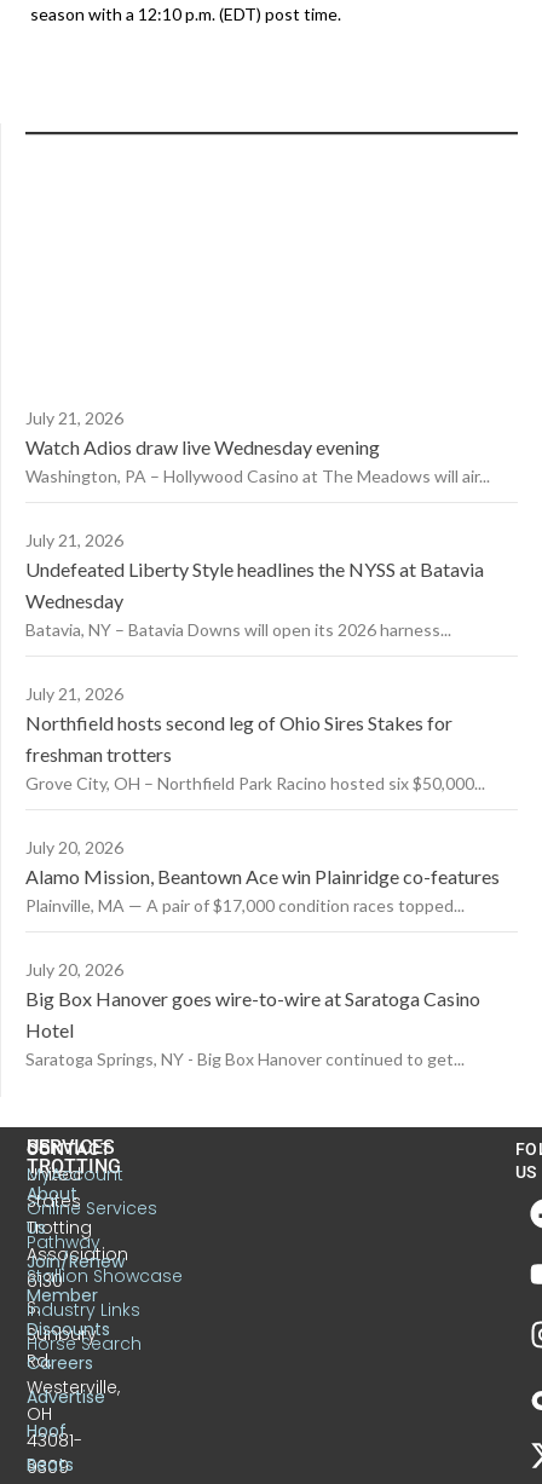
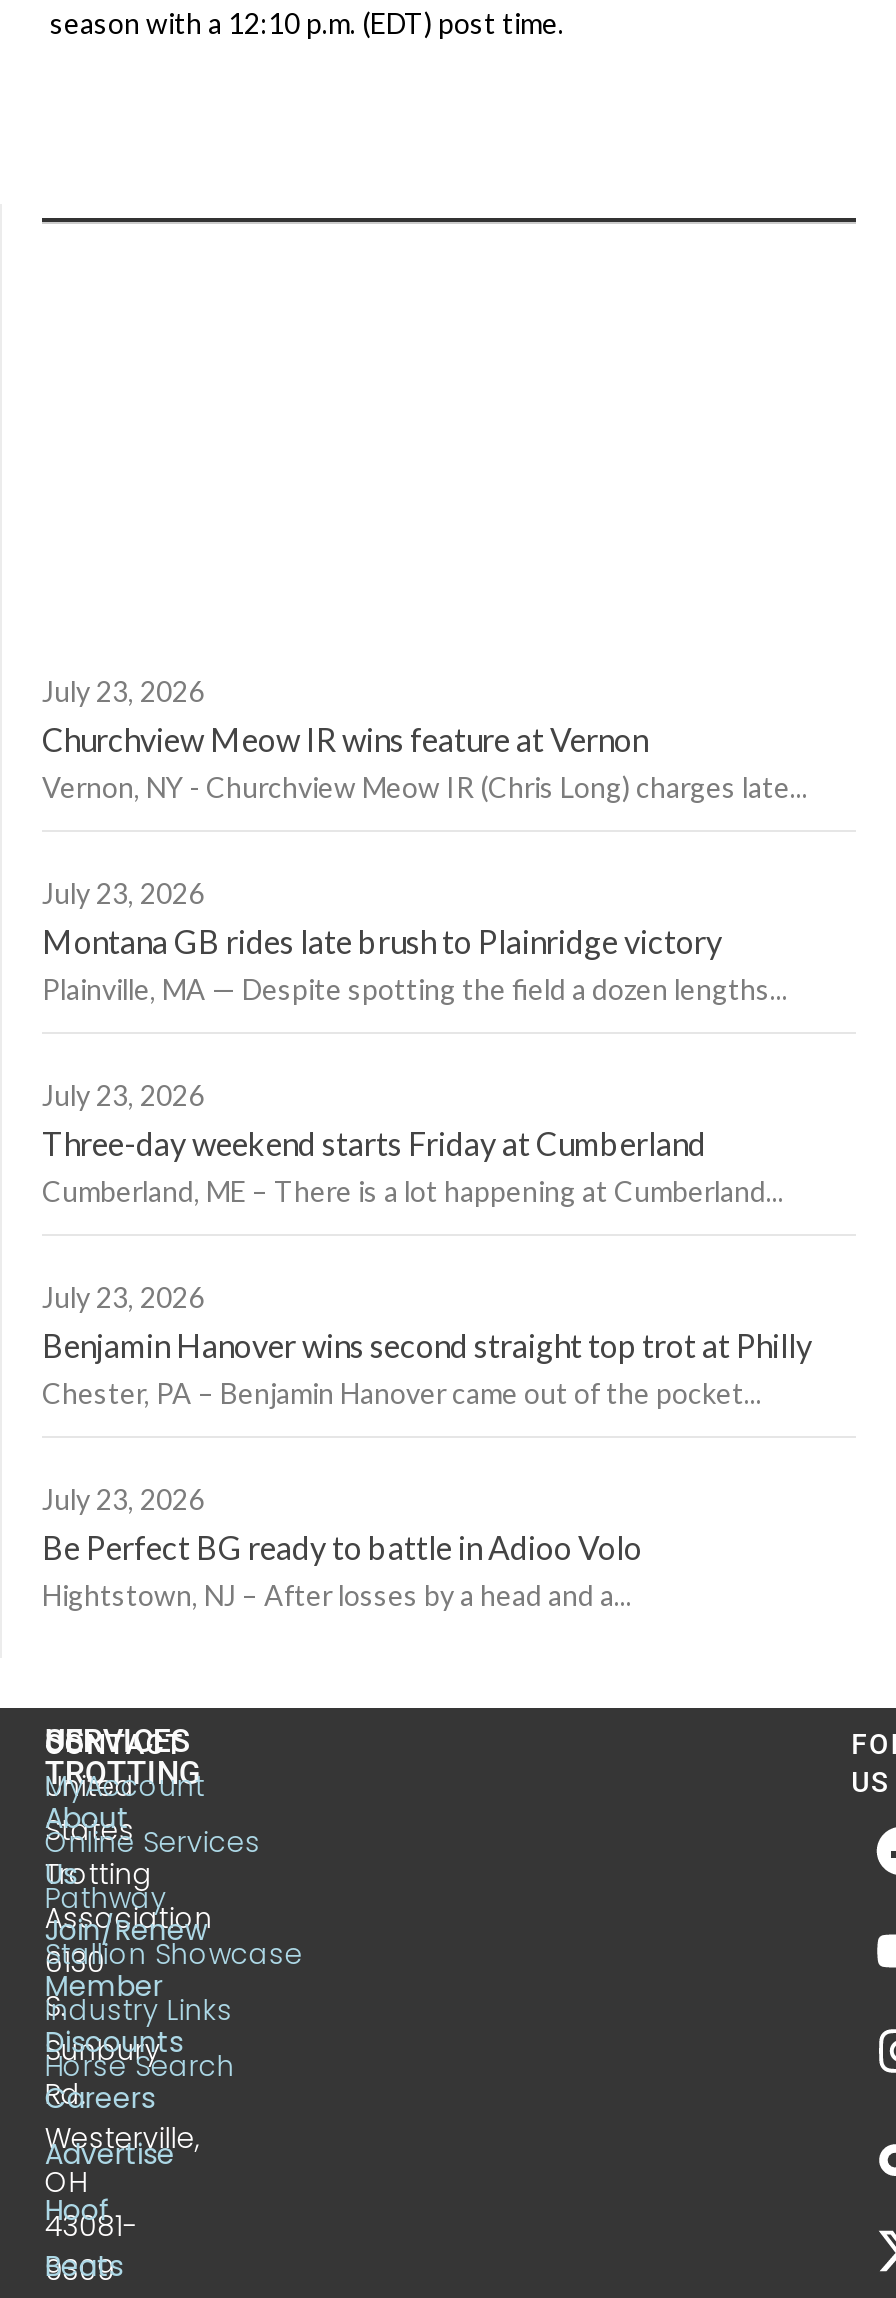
[25,407,490,486] July 21, 2026 | Watch Adios draw live Wednesday evening | Washington, PA – Hollywood Casino at The Meadows will air... -> [42,674,808,804] July 23, 2026 | Churchview Meow IR wins feature at Vernon | Vernon, NY - Churchview Meow IR (Chris Long) charges late...
[25,529,484,640] July 21, 2026 | Undefeated Liberty Style headlines the NYSS at Batavia | Wednesday | Batavia, NY – Batavia Downs will open its 2026 harness... -> [42,876,788,1006] July 23, 2026 | Montana GB rides late brush to Plainridge victory | Plainville, MA — Despite spotting the field a dozen lengths...
[25,683,485,793] July 21, 2026 | Northfield hosts second leg of Ohio Sires Stakes for | freshman trotters | Grove City, OH – Northfield Park Racino hosted six $50,000... -> [42,1078,784,1208] July 23, 2026 | Three-day weekend starts Friday at Cumberland | Cumberland, ME – There is a lot happening at Cumberland...
[25,837,500,915] July 20, 2026 | Alamo Mission, Beantown Ace win Plainridge co-features | Plainville, MA — A pair of $17,000 condition races topped... -> [42,1280,812,1410] July 23, 2026 | Benjamin Hanover wins second straight top trot at Philly | Chester, PA – Benjamin Hanover came out of the pocket...
[25,959,480,1069] July 20, 2026 | Big Box Hanover goes wire-to-wire at Saratoga Casino | Hotel | Saratoga Springs, NY - Big Box Hanover continued to get... -> [42,1482,642,1612] July 23, 2026 | Be Perfect BG ready to battle in Adioo Volo | Hightstown, NJ – After losses by a head and a...

